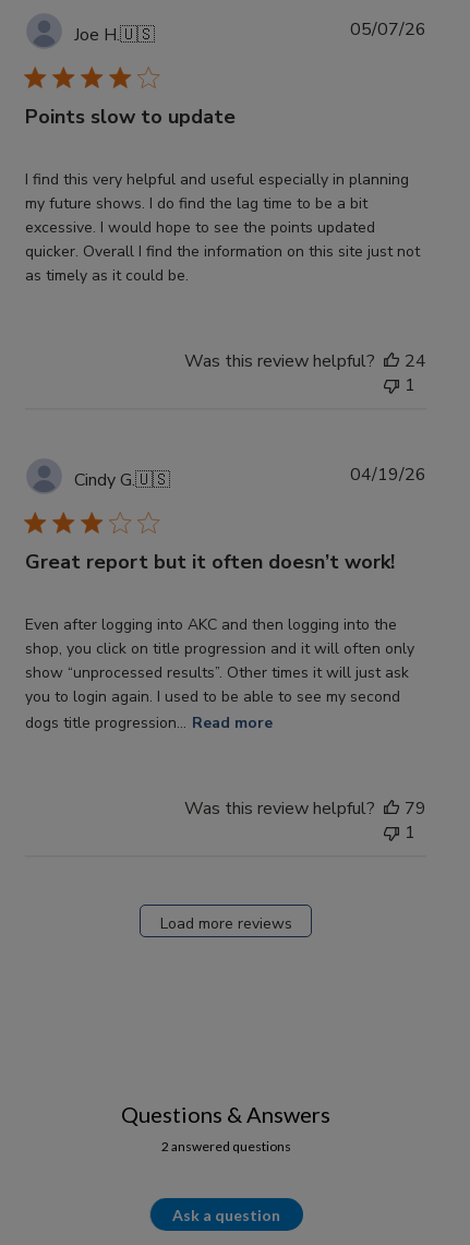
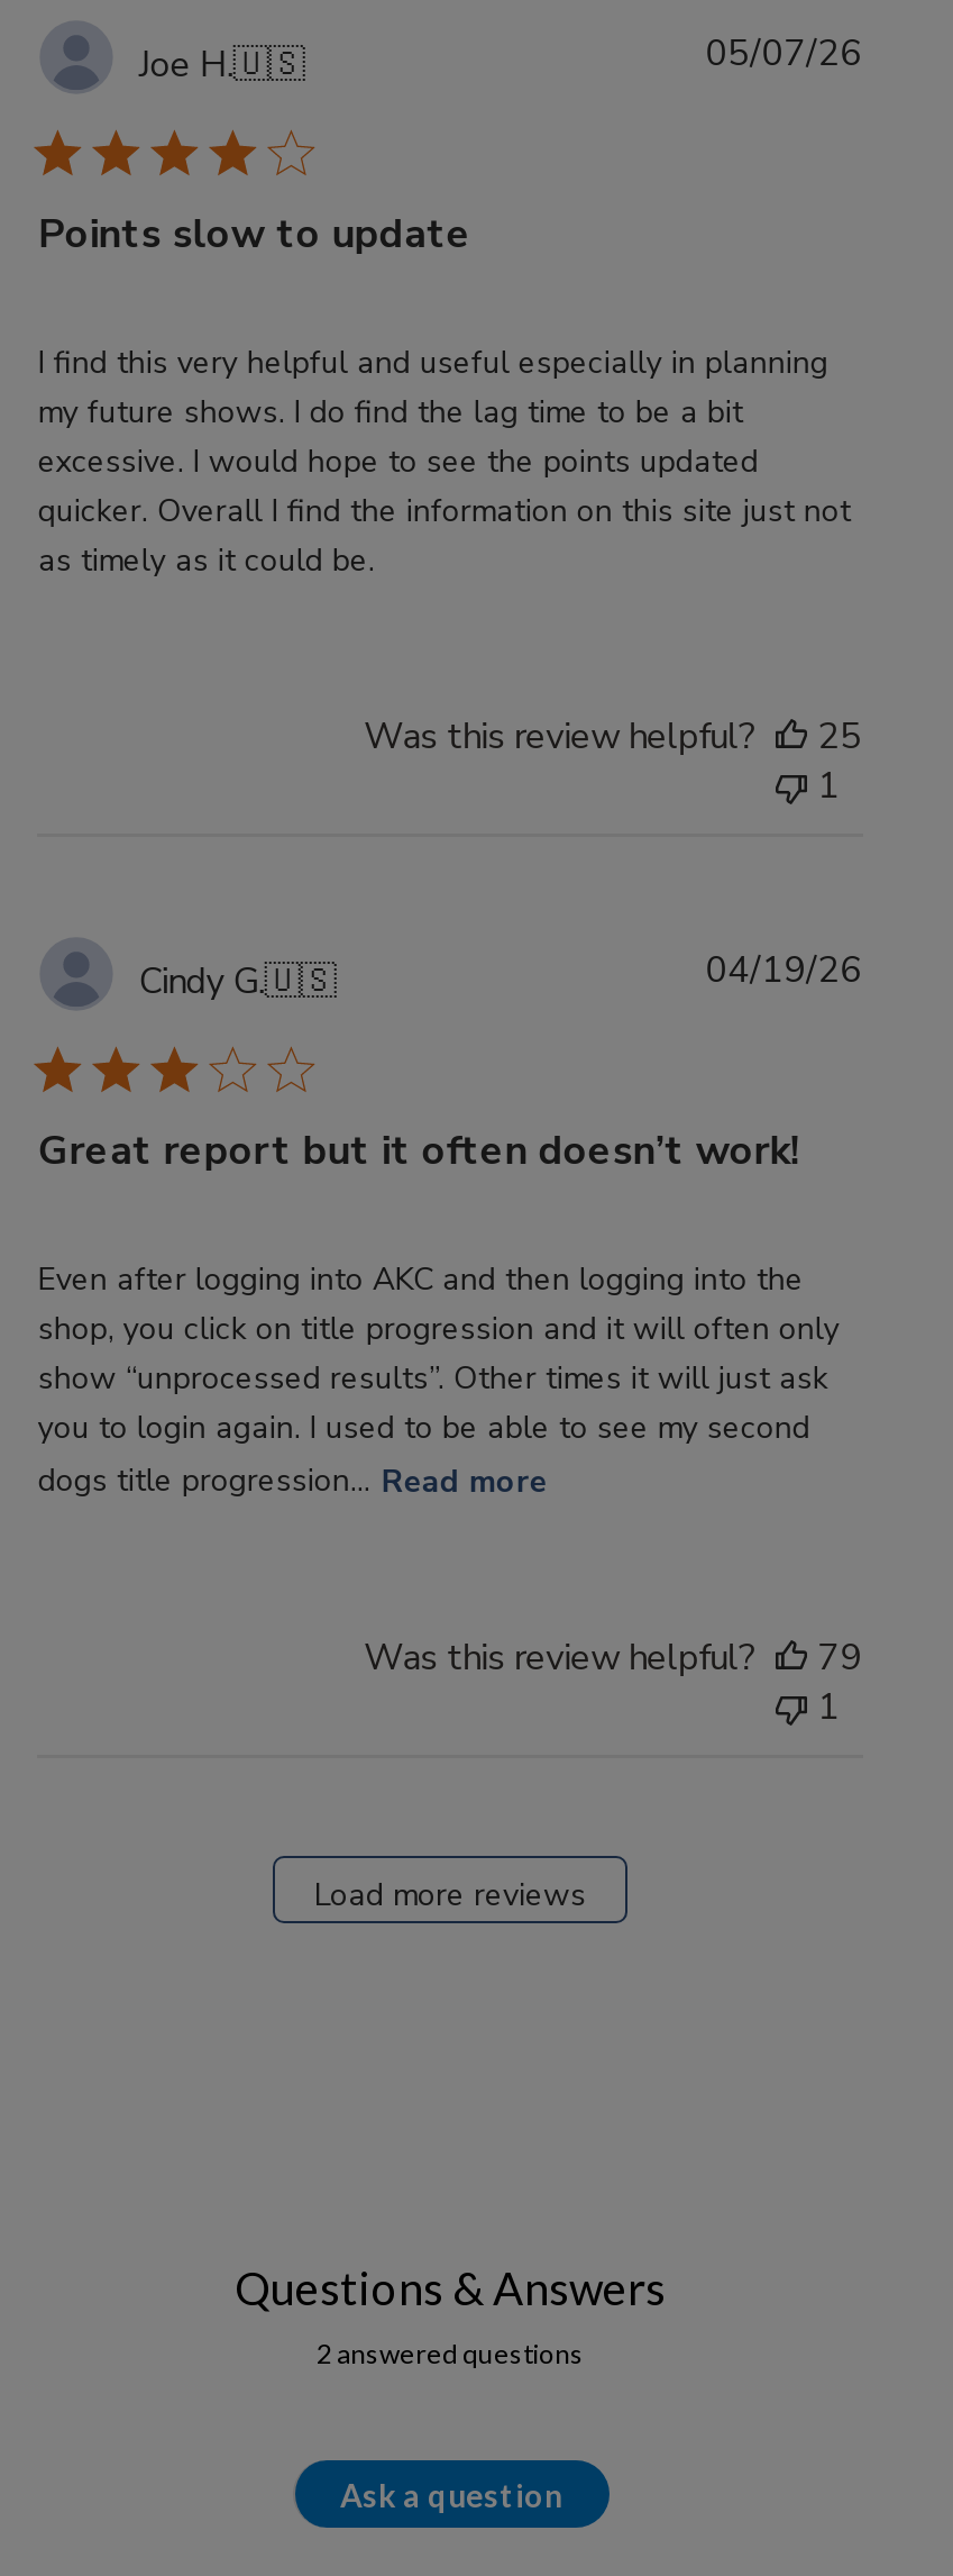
[184,349,426,373] Was this review helpful? 24 -> [364,713,862,762] Was this review helpful? 25

